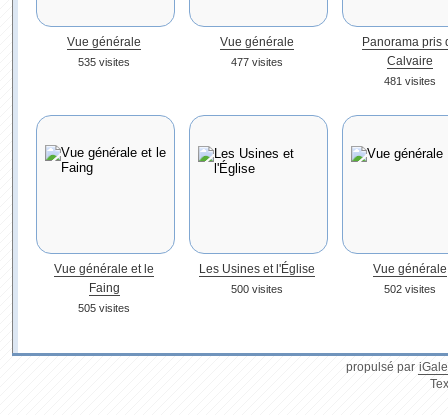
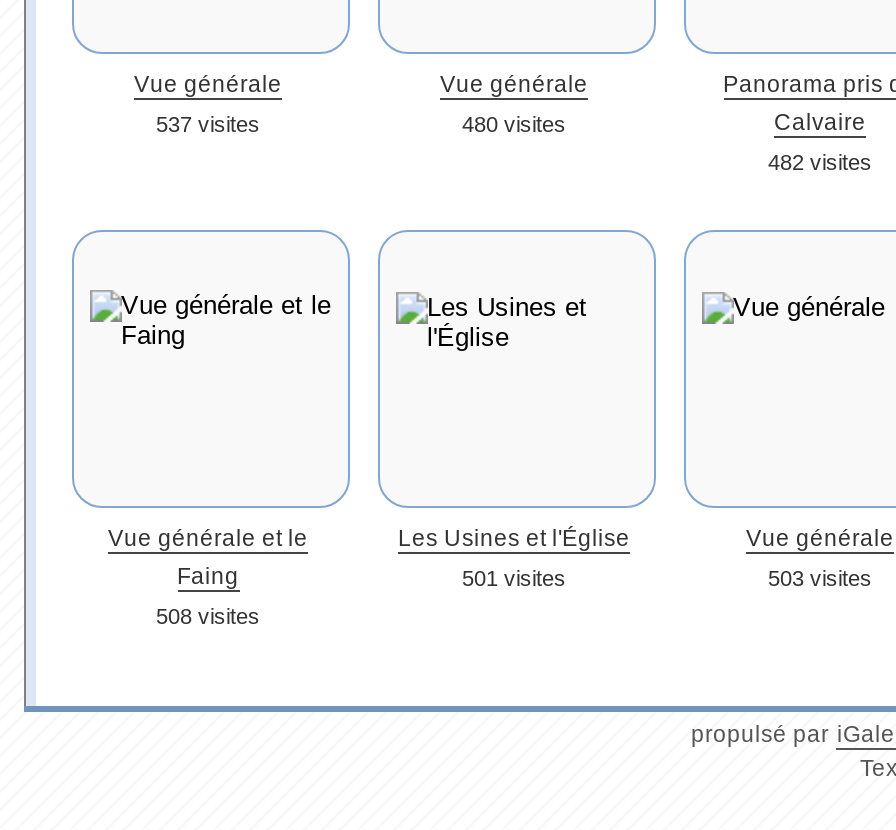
[78,56,130,68] 535 visites -> [156,113,260,137] 537 visites
[231,56,283,68] 477 visites -> [462,113,566,137] 480 visites
[384,75,436,87] 481 visites -> [768,151,872,175] 482 visites
[231,283,283,295] 500 visites -> [462,565,566,589] 501 visites
[384,283,436,295] 502 visites -> [768,565,872,589] 503 visites
[78,302,130,314] 505 visites -> [156,603,260,627] 508 visites

